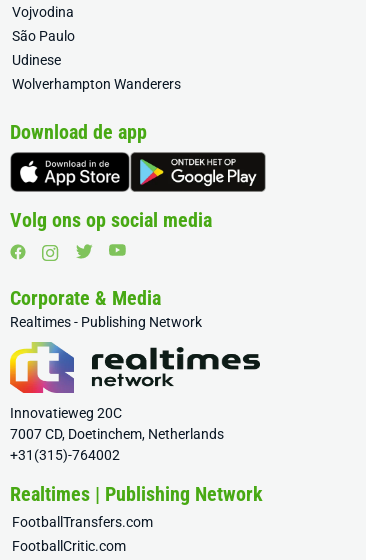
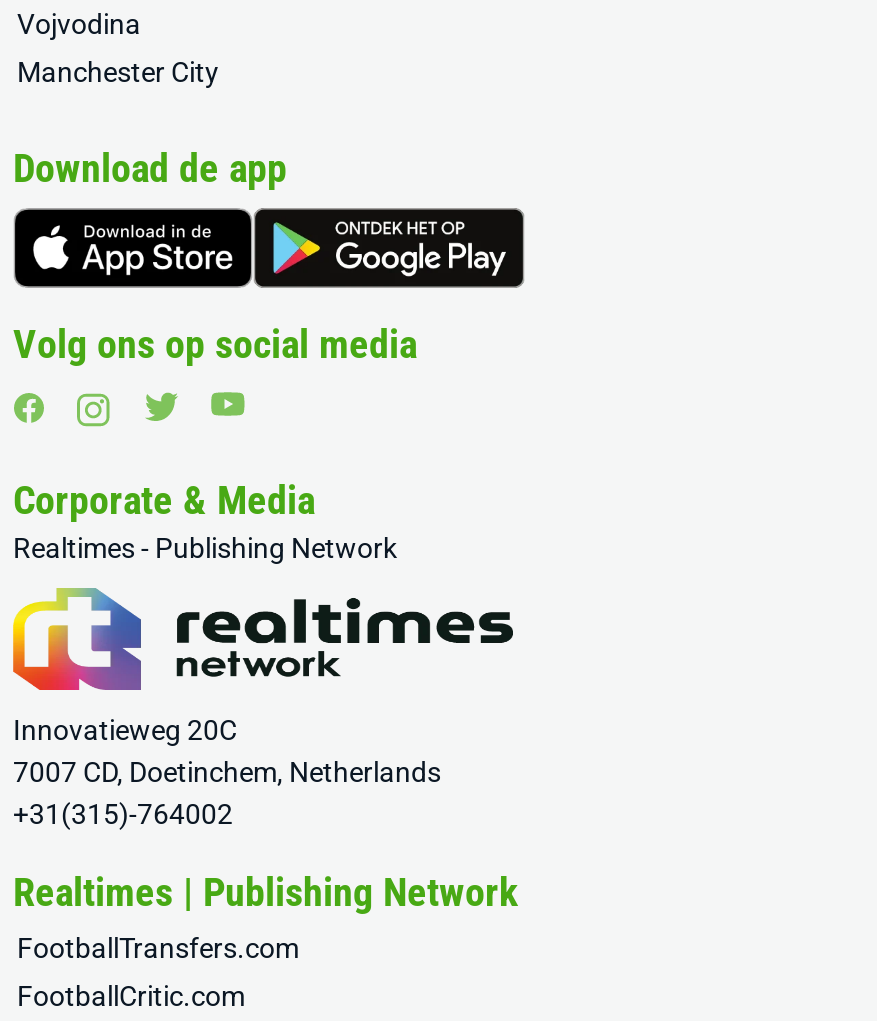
[12,28,181,92] São Paulo | Udinese | Wolverhampton Wanderers -> [17,56,219,88] Manchester City

